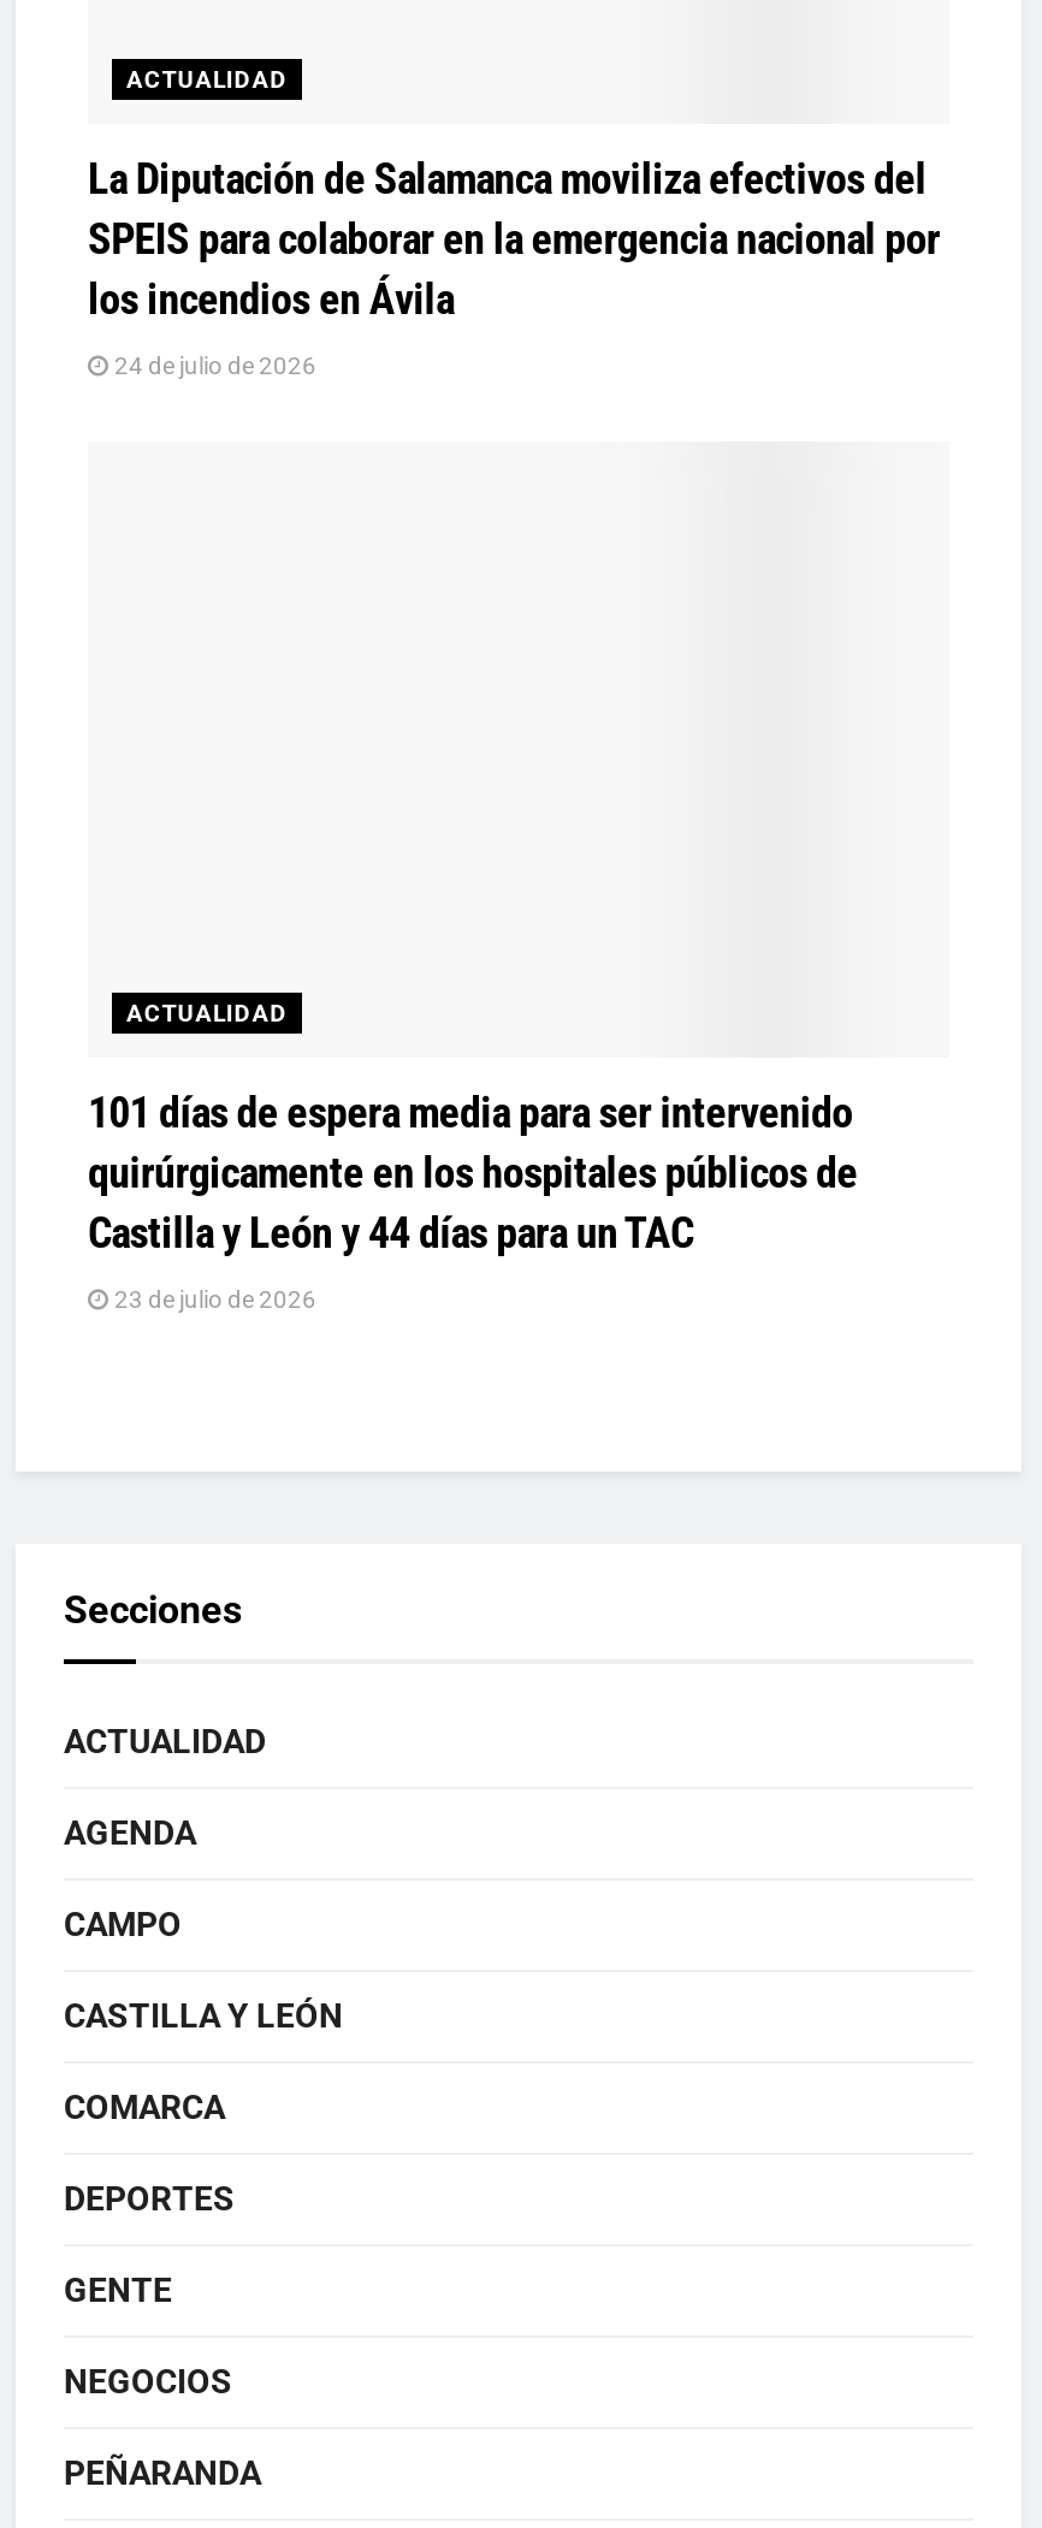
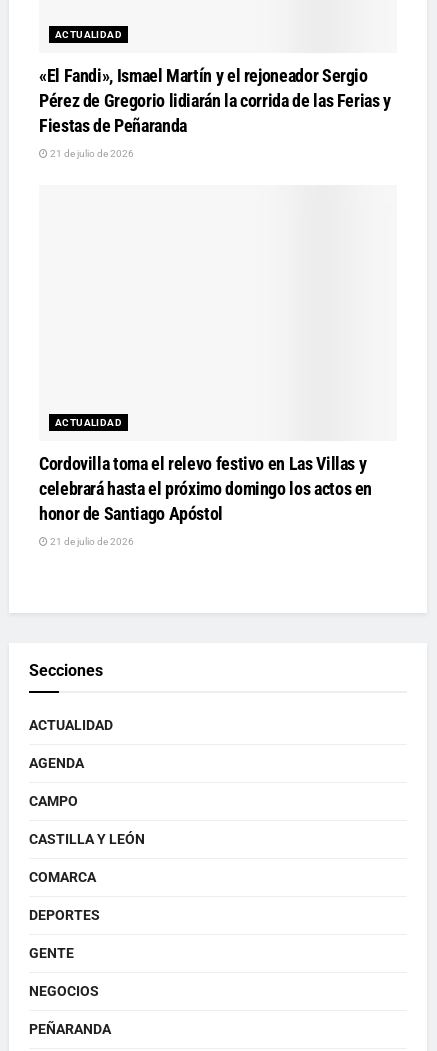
[88,154,940,325] La Diputación de Salamanca moviliza efectivos del | SPEIS para colaborar en la emergencia nacional por | los incendios en Ávila -> [39,64,391,135] «El Fandi», Ismael Martín y el rejoneador Sergio | Pérez de Gregorio lidiarán la corrida de las Ferias y | Fiestas de Peñaranda
[109,354,316,380] 24 de julio de 2026 -> [48,147,134,158] 21 de julio de 2026
[88,1088,857,1259] 101 días de espera media para ser intervenido | quirúrgicamente en los hospitales públicos de | Castilla y León y 44 días para un TAC -> [39,452,372,523] Cordovilla toma el relevo festivo en Las Villas y | celebrará hasta el próximo domingo los actos en | honor de Santiago Apóstol
[109,1287,316,1314] 23 de julio de 2026 -> [48,535,134,546] 21 de julio de 2026

